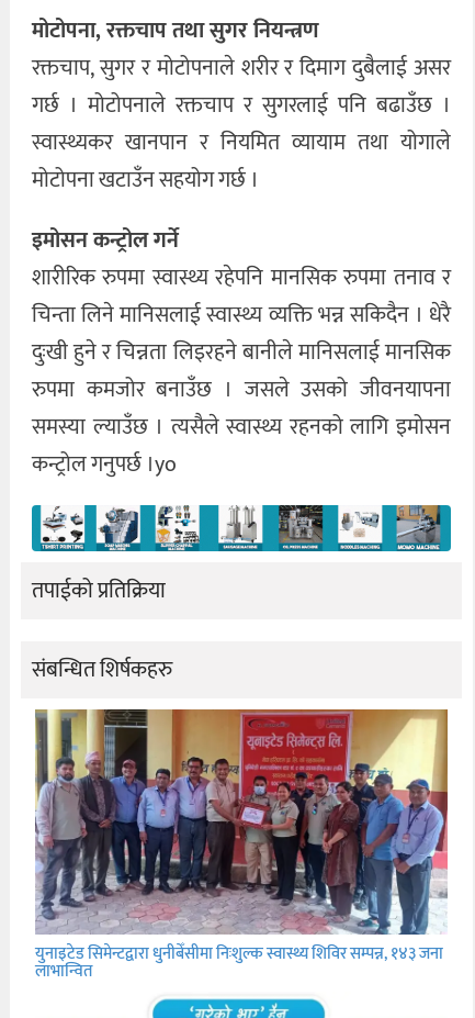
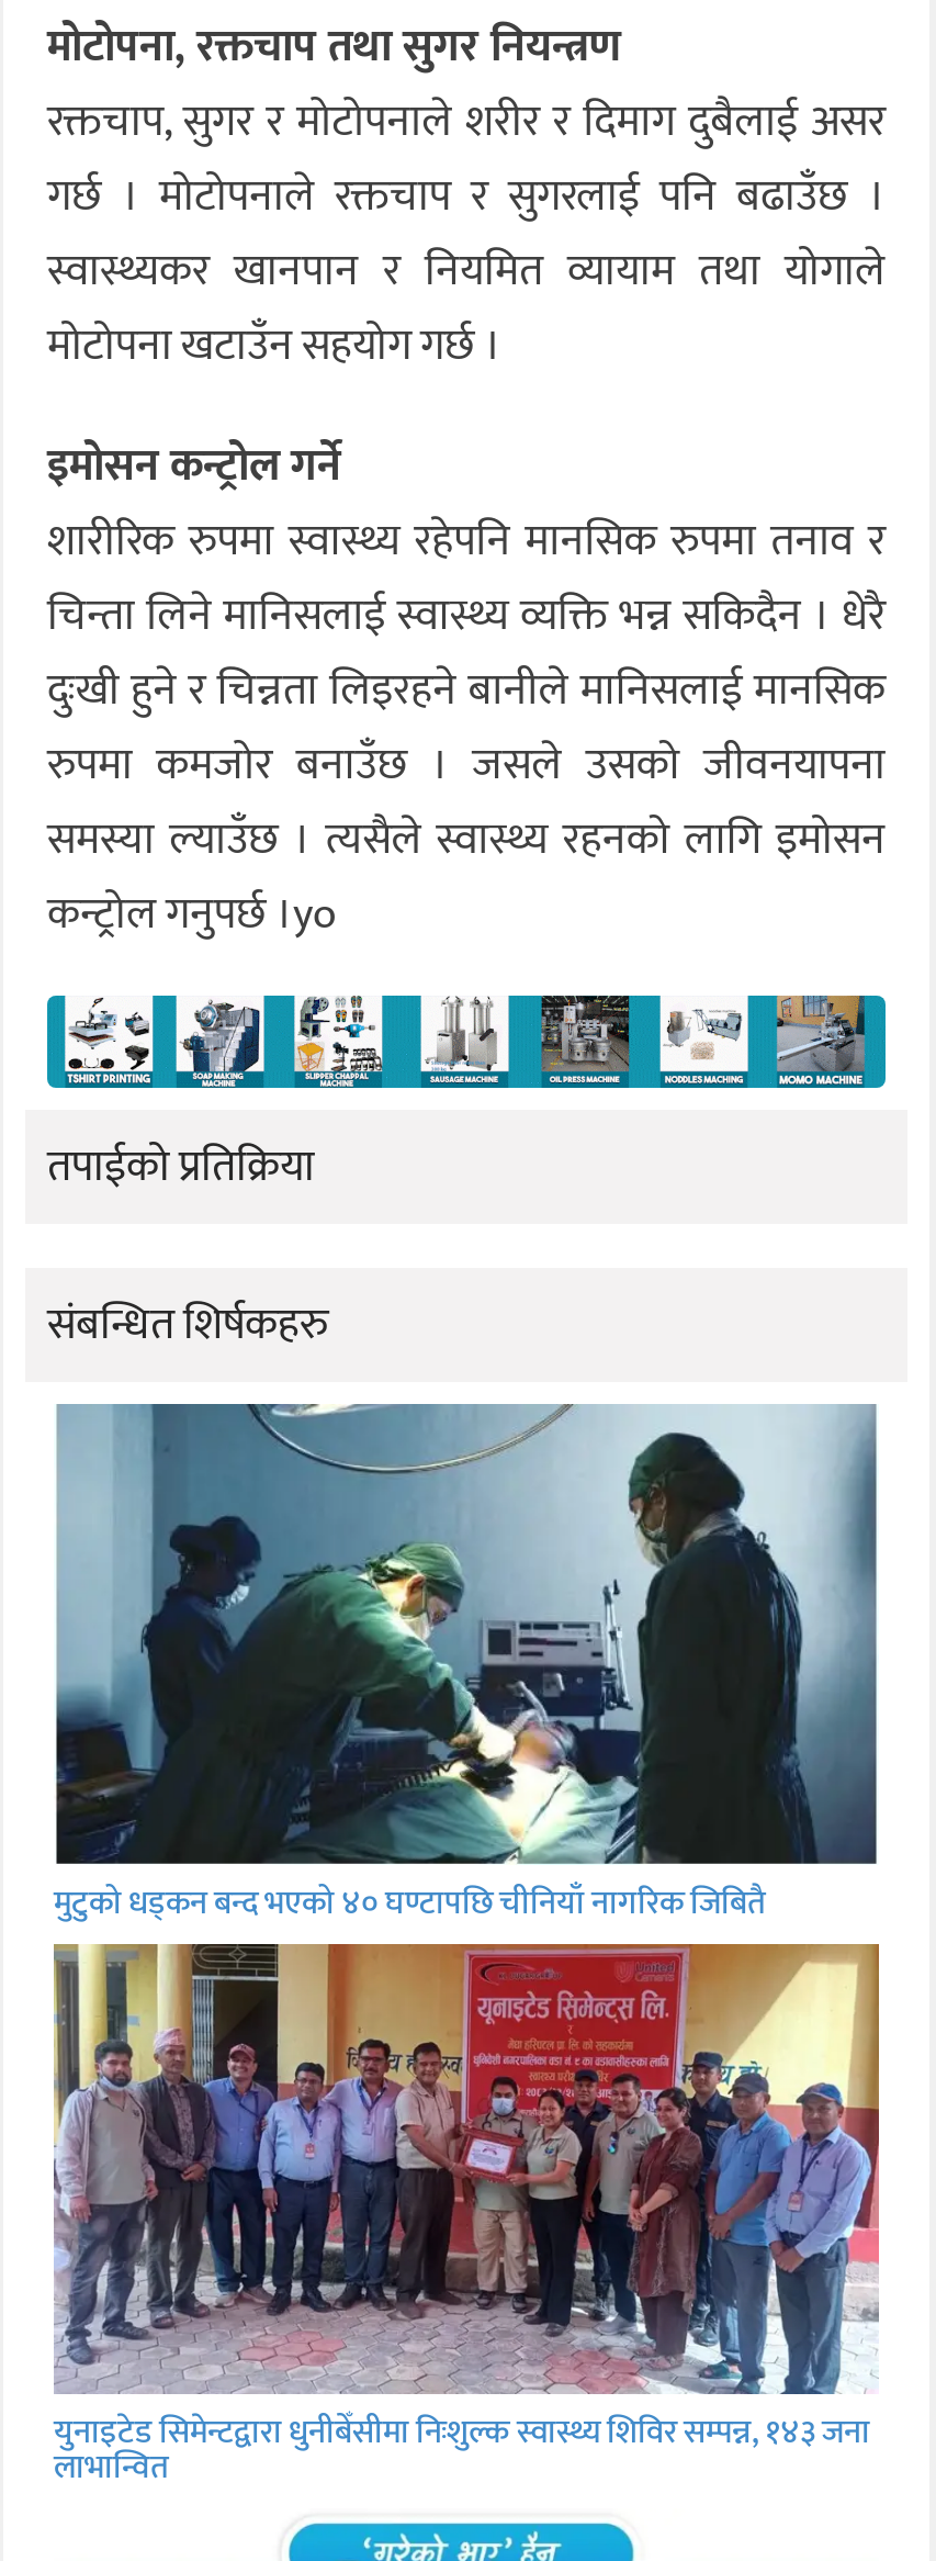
none -> [54,1402,879,1931] [image] | मुटुको धड्कन बन्द भएको ४० घण्टापछि चीनियाँ नागरिक जिबितै

